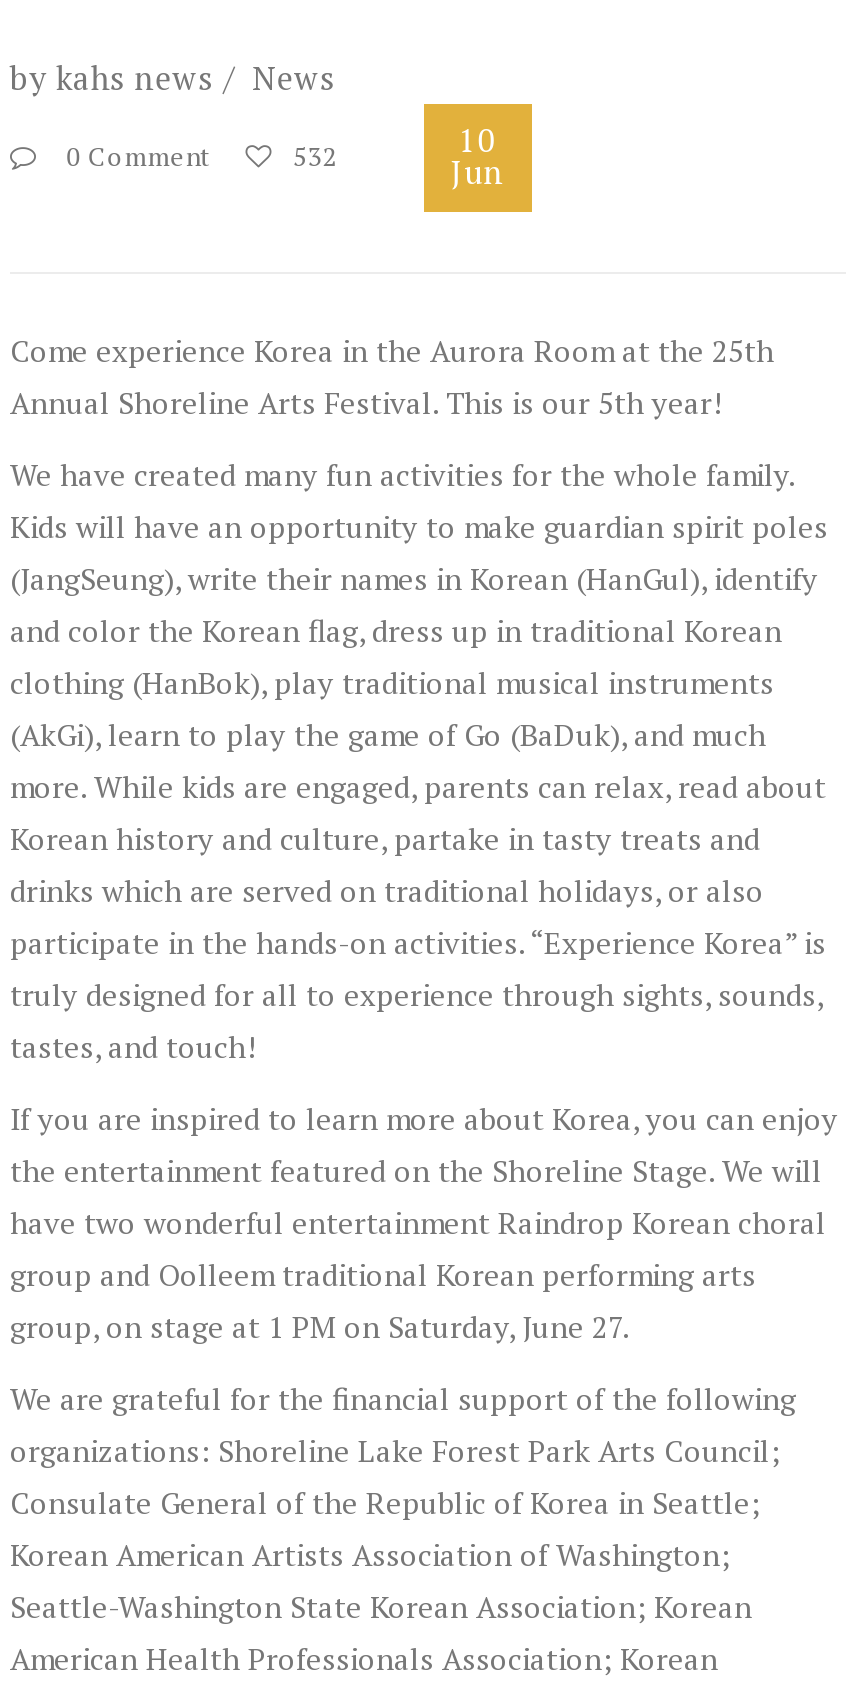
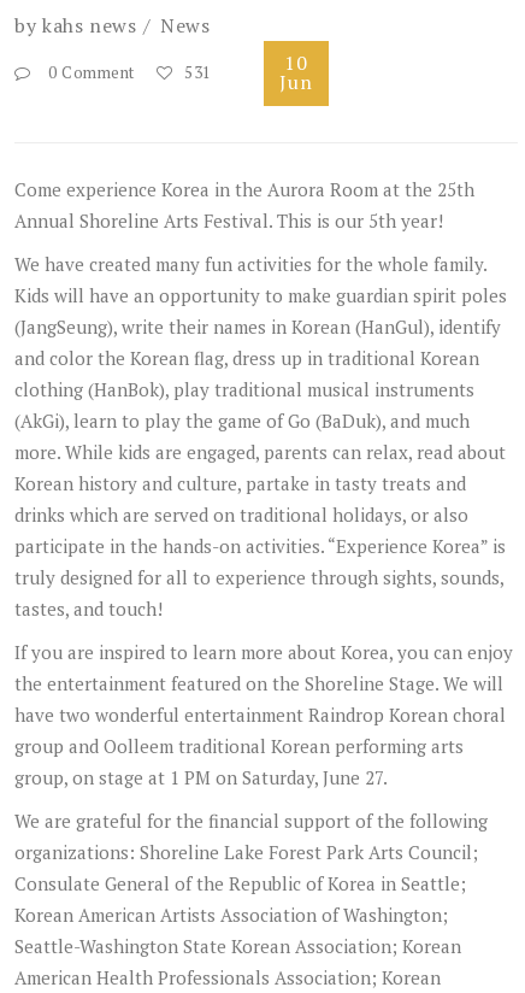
[293,139,338,175] 532 -> [185,62,212,83] 531

